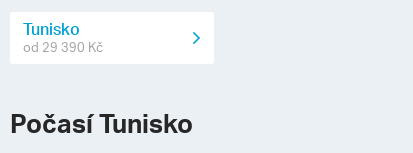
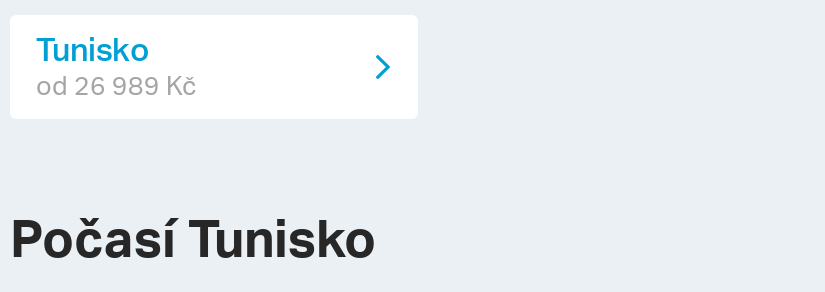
[23,39,103,55] od 29 390 Kč -> [36,69,196,101] od 26 989 Kč

